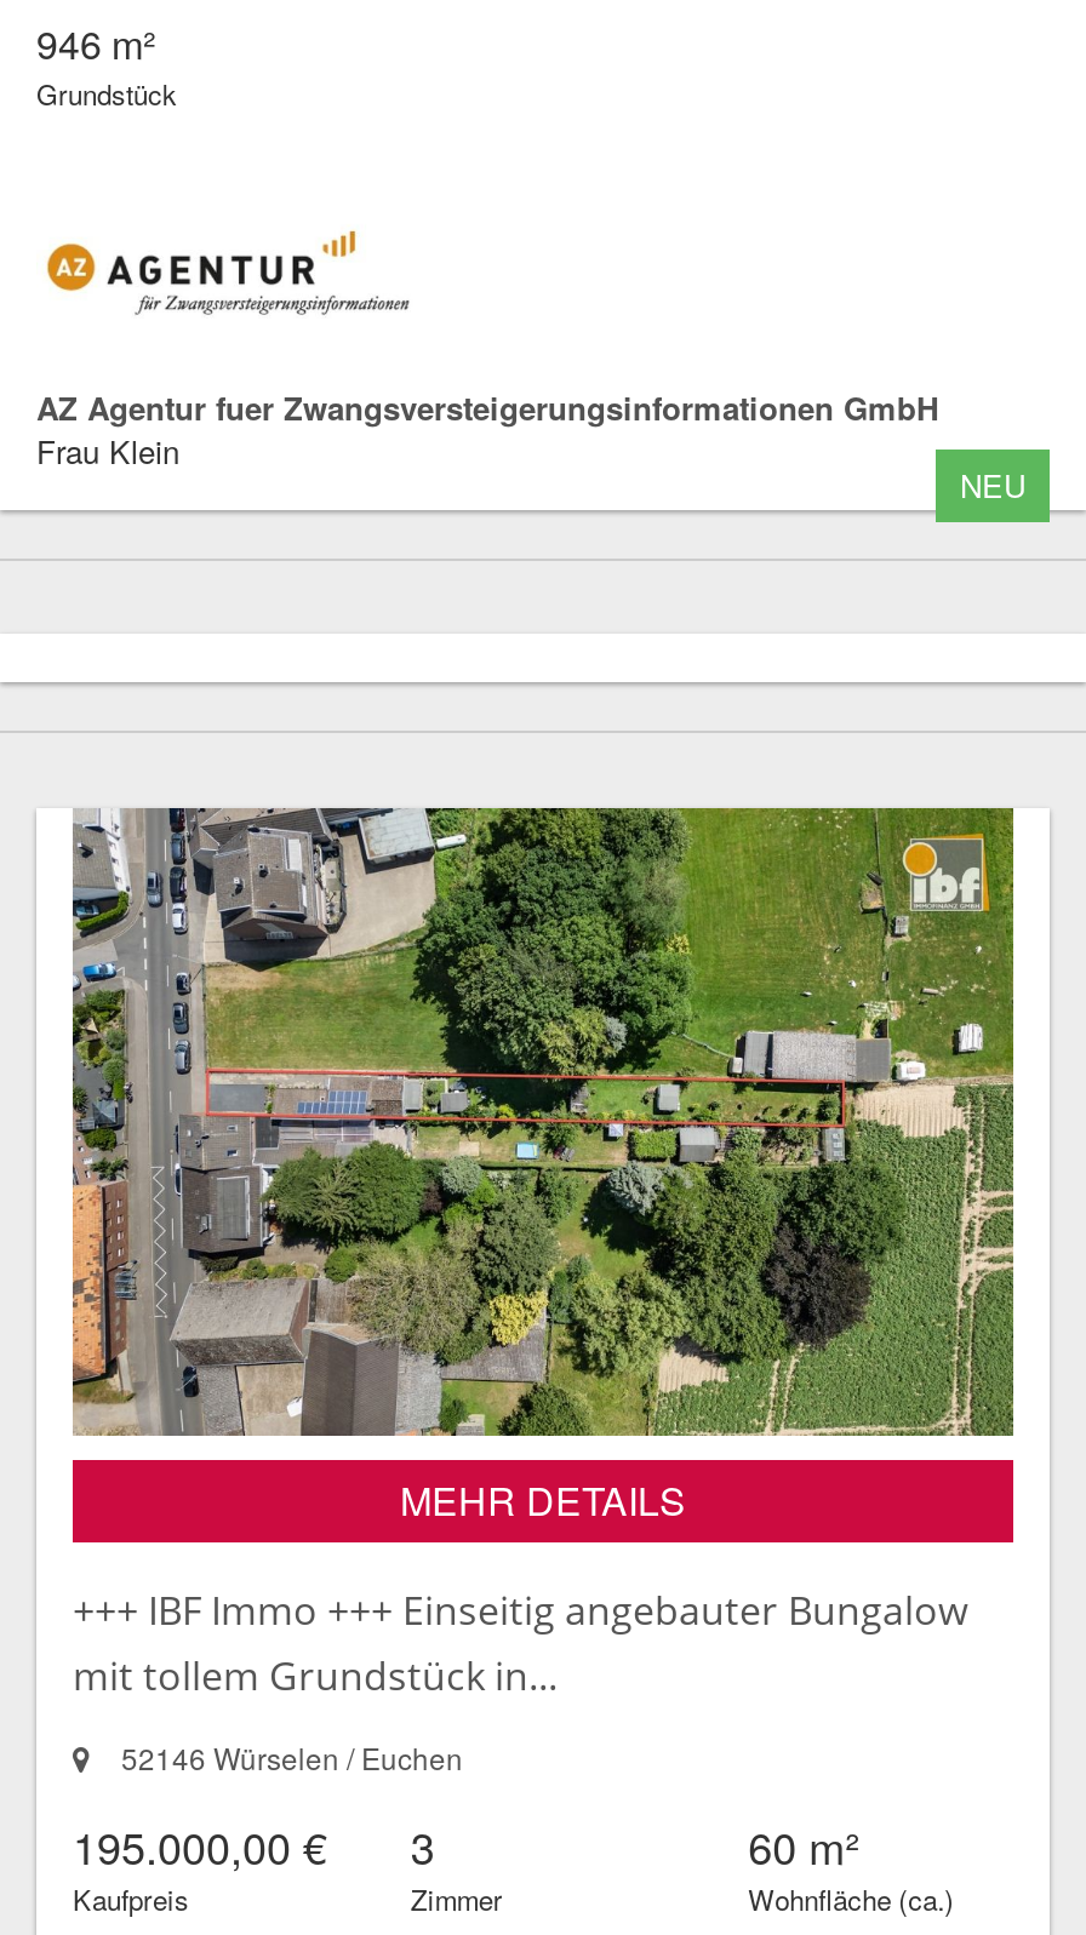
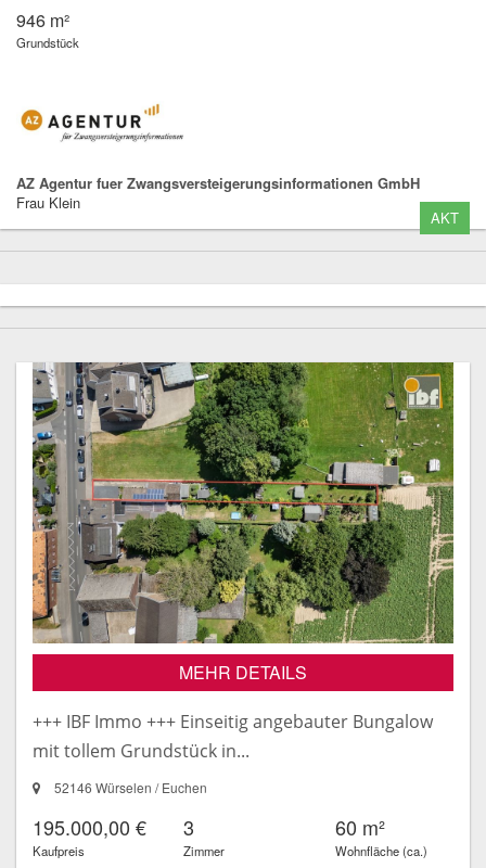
[960,463,1025,509] NEU -> [431,208,459,228] AKT

